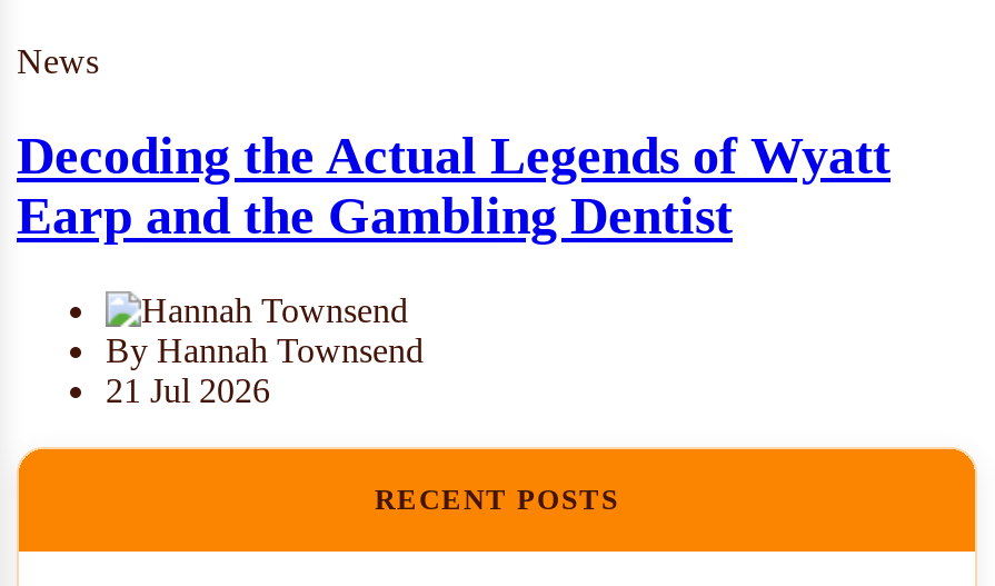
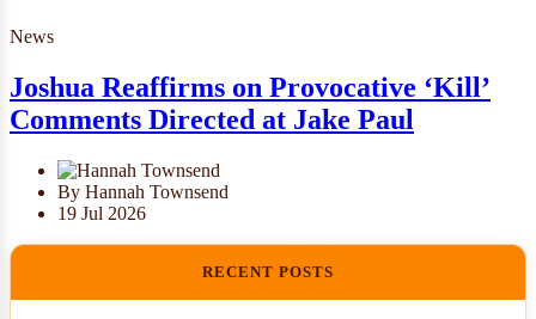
[17,126,890,244] Decoding the Actual Legends of Wyatt | Earp and the Gambling Dentist -> [10,71,491,135] Joshua Reaffirms on Provocative ‘Kill’ | Comments Directed at Jake Paul
[106,371,270,408] 21 Jul 2026 -> [57,203,146,223] 19 Jul 2026

